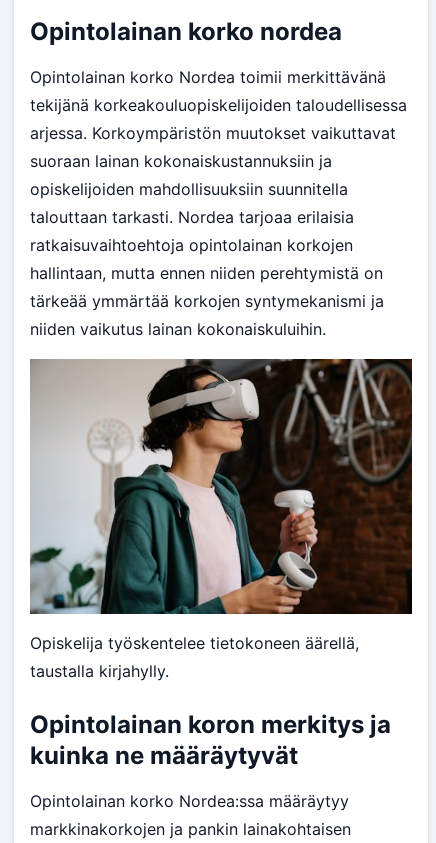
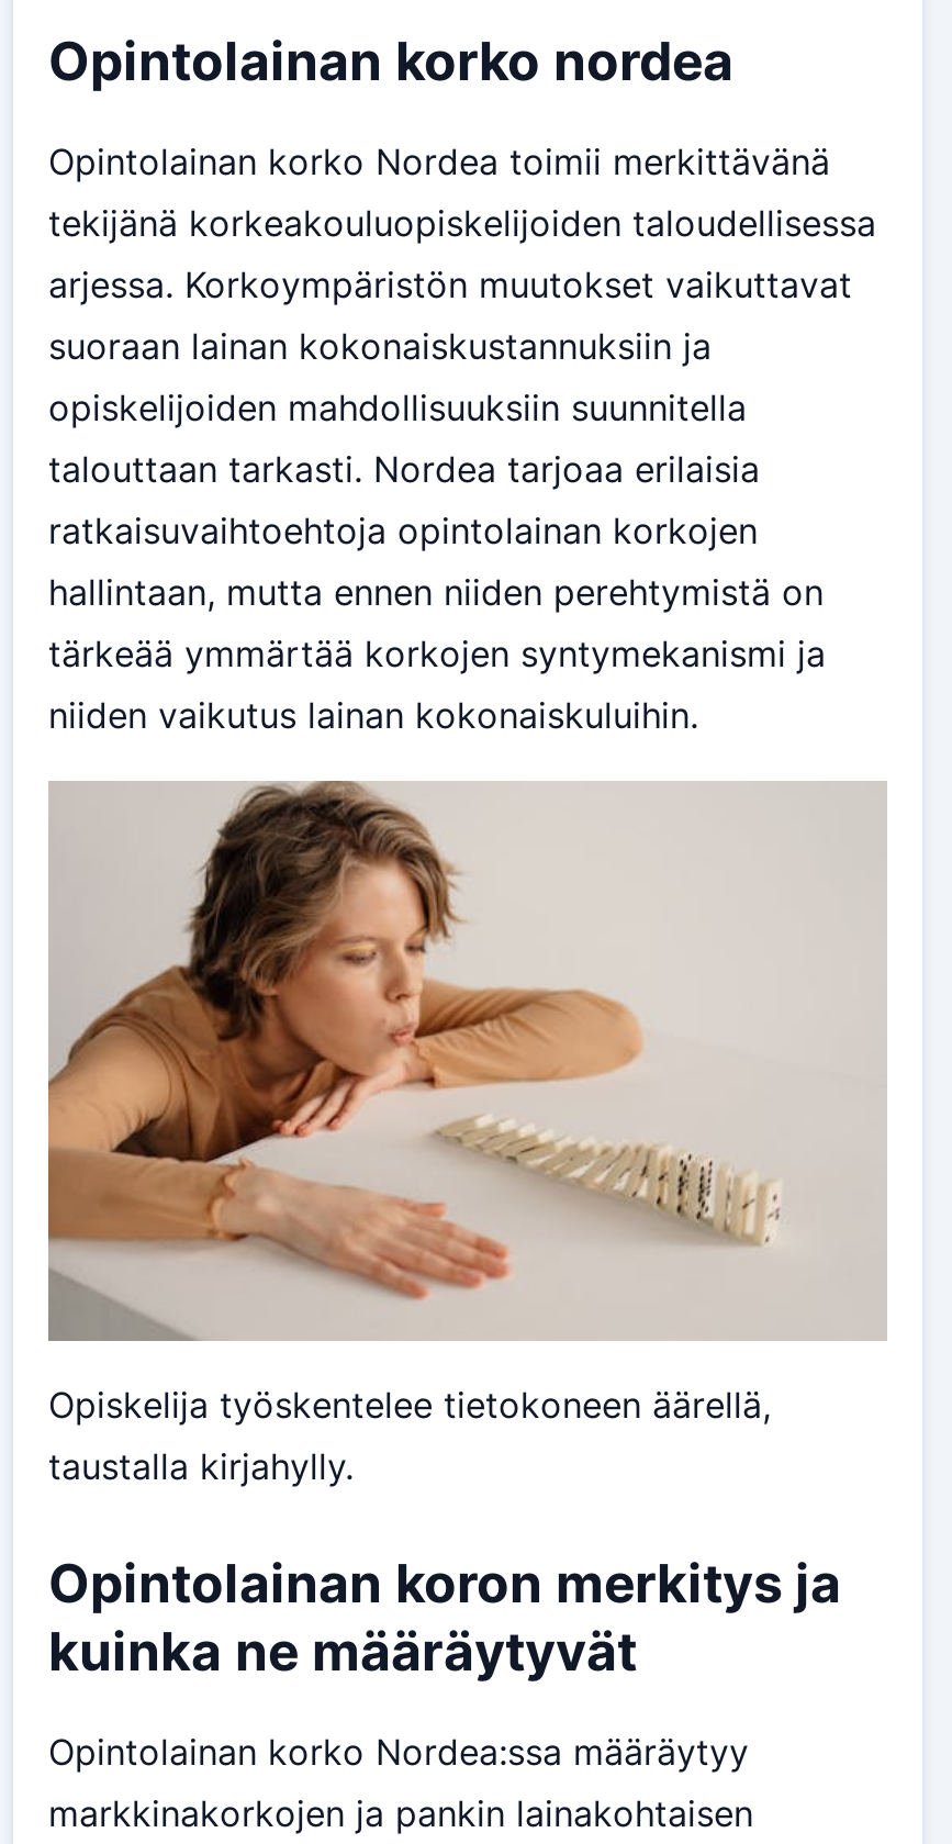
[30,358,413,615] [image] -> [46,781,887,1341] [image]

